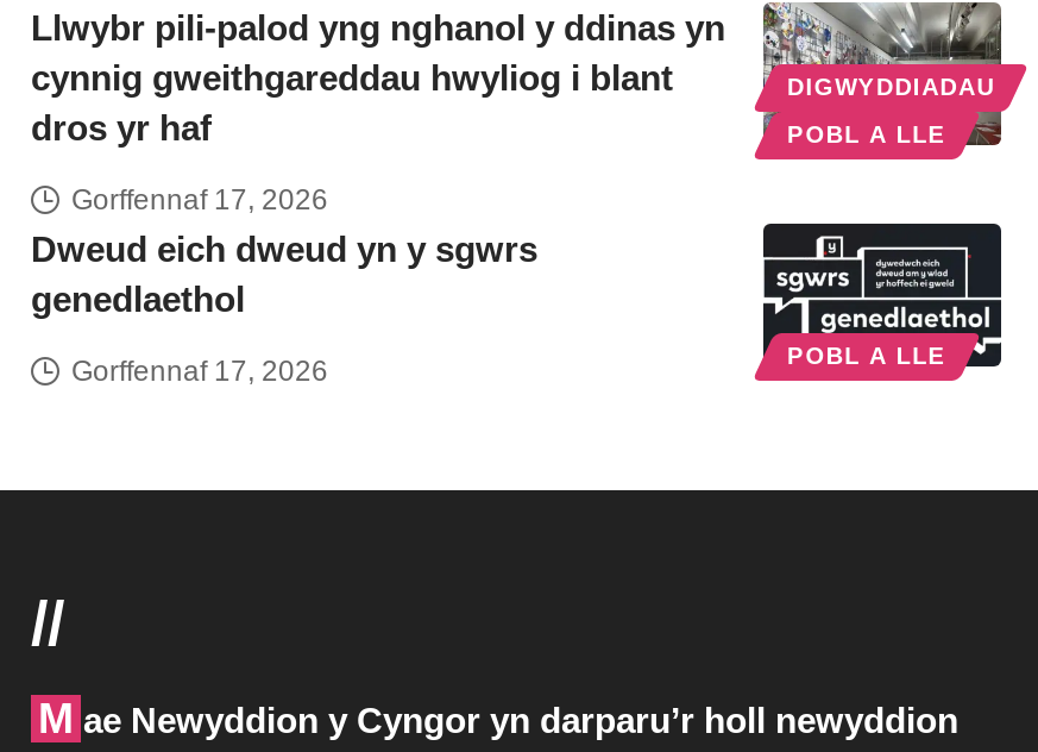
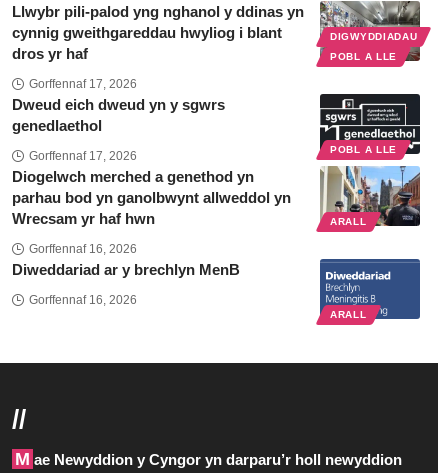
none -> [12,168,291,256] Diogelwch merched a genethod yn | parhau bod yn ganolbwynt allweddol yn | Wrecsam yr haf hwn | Gorffennaf 16, 2026
none -> [12,261,240,307] Diweddariad ar y brechlyn MenB | Gorffennaf 16, 2026
none -> [315,165,421,231] [image] | ARALL
none -> [315,251,421,324] [image] | ARALL

